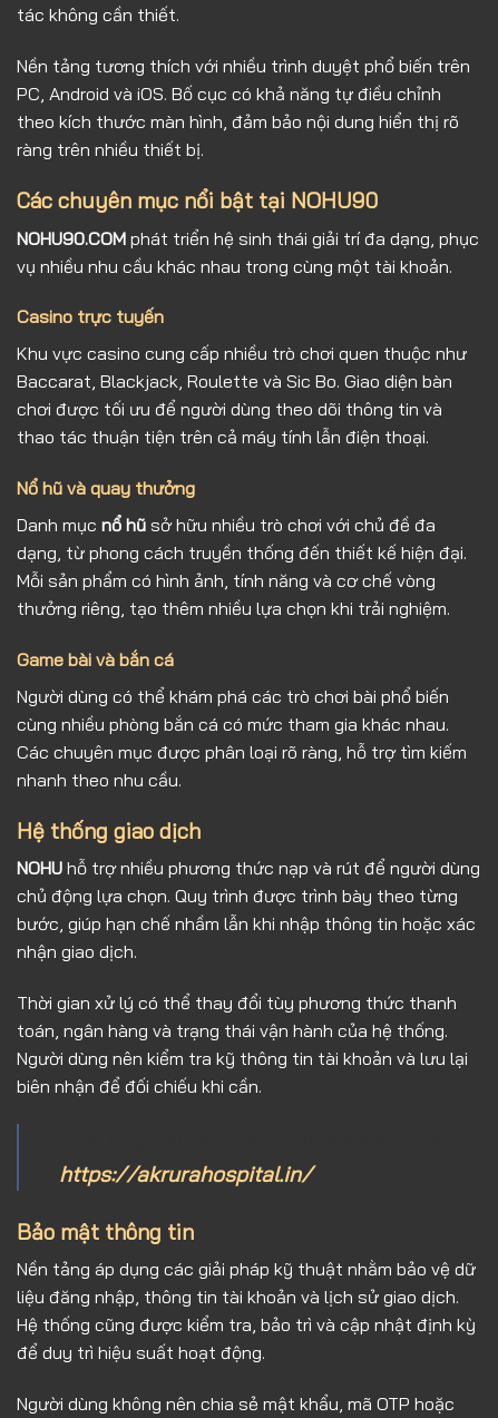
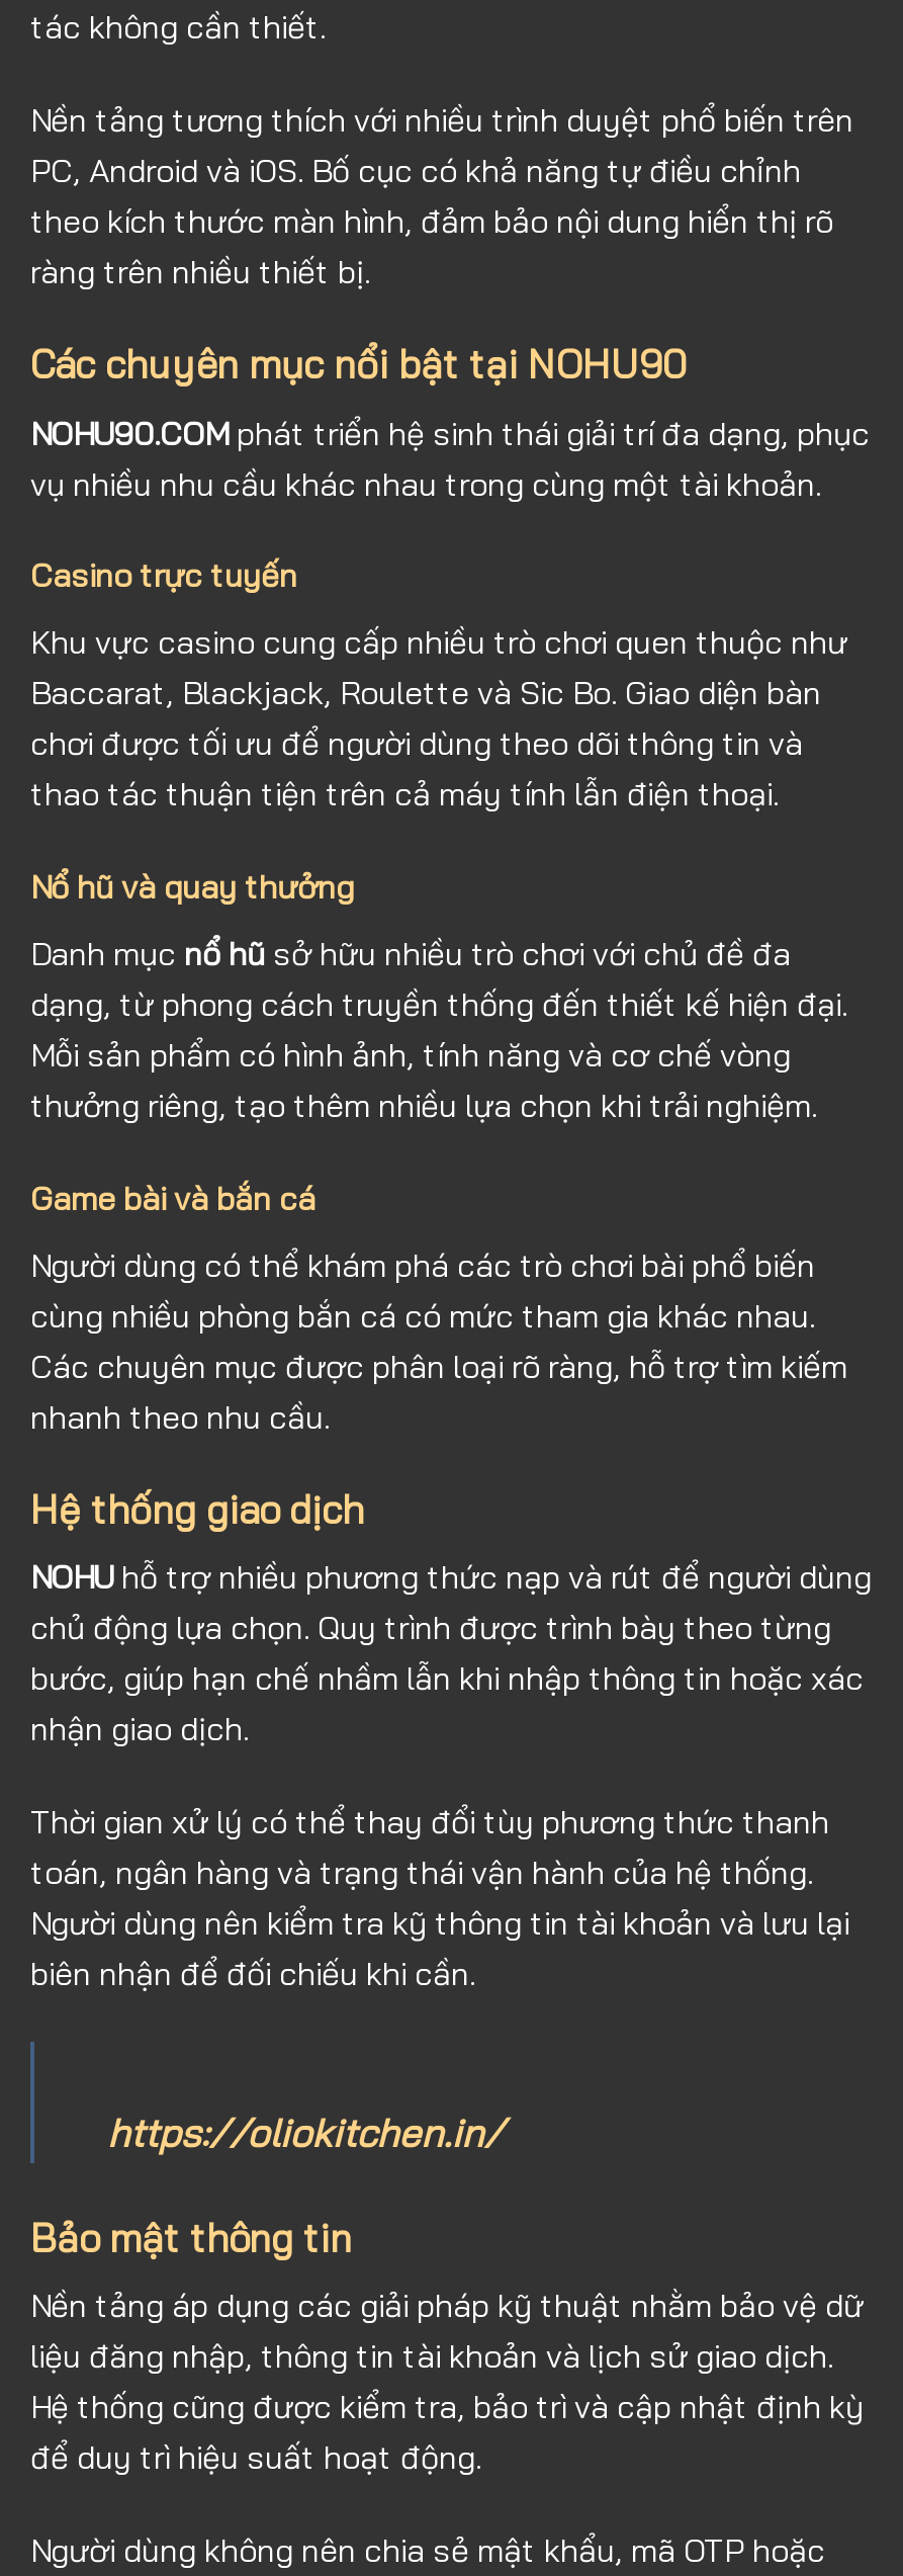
[59,1161,312,1187] https://akrurahospital.in/ -> [107,2108,504,2157] https://oliokitchen.in/

